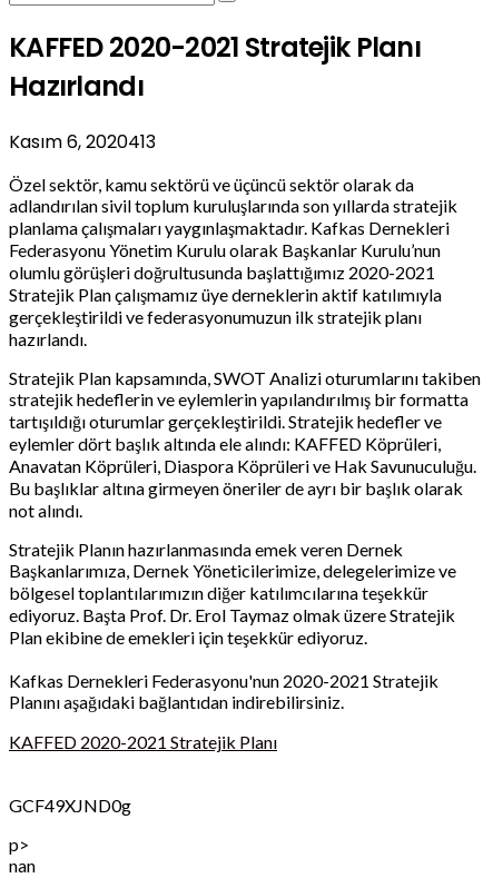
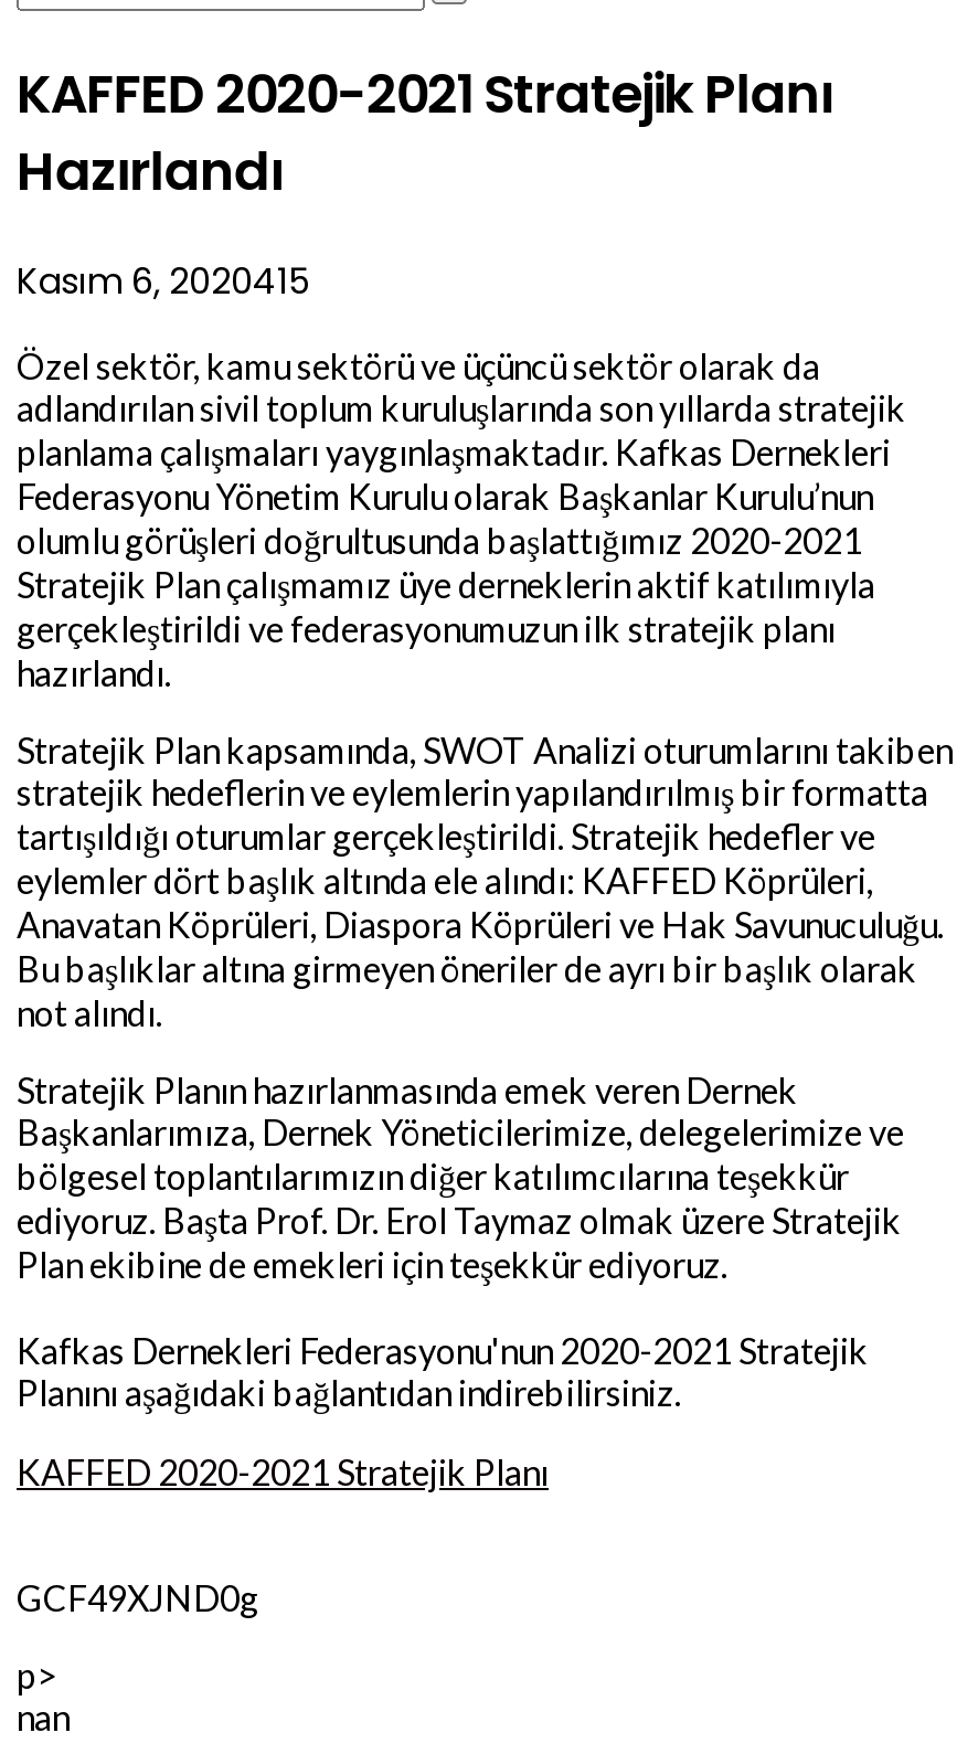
[9,129,156,154] Kasım 6, 2020413 -> [17,256,310,306] Kasım 6, 2020415

